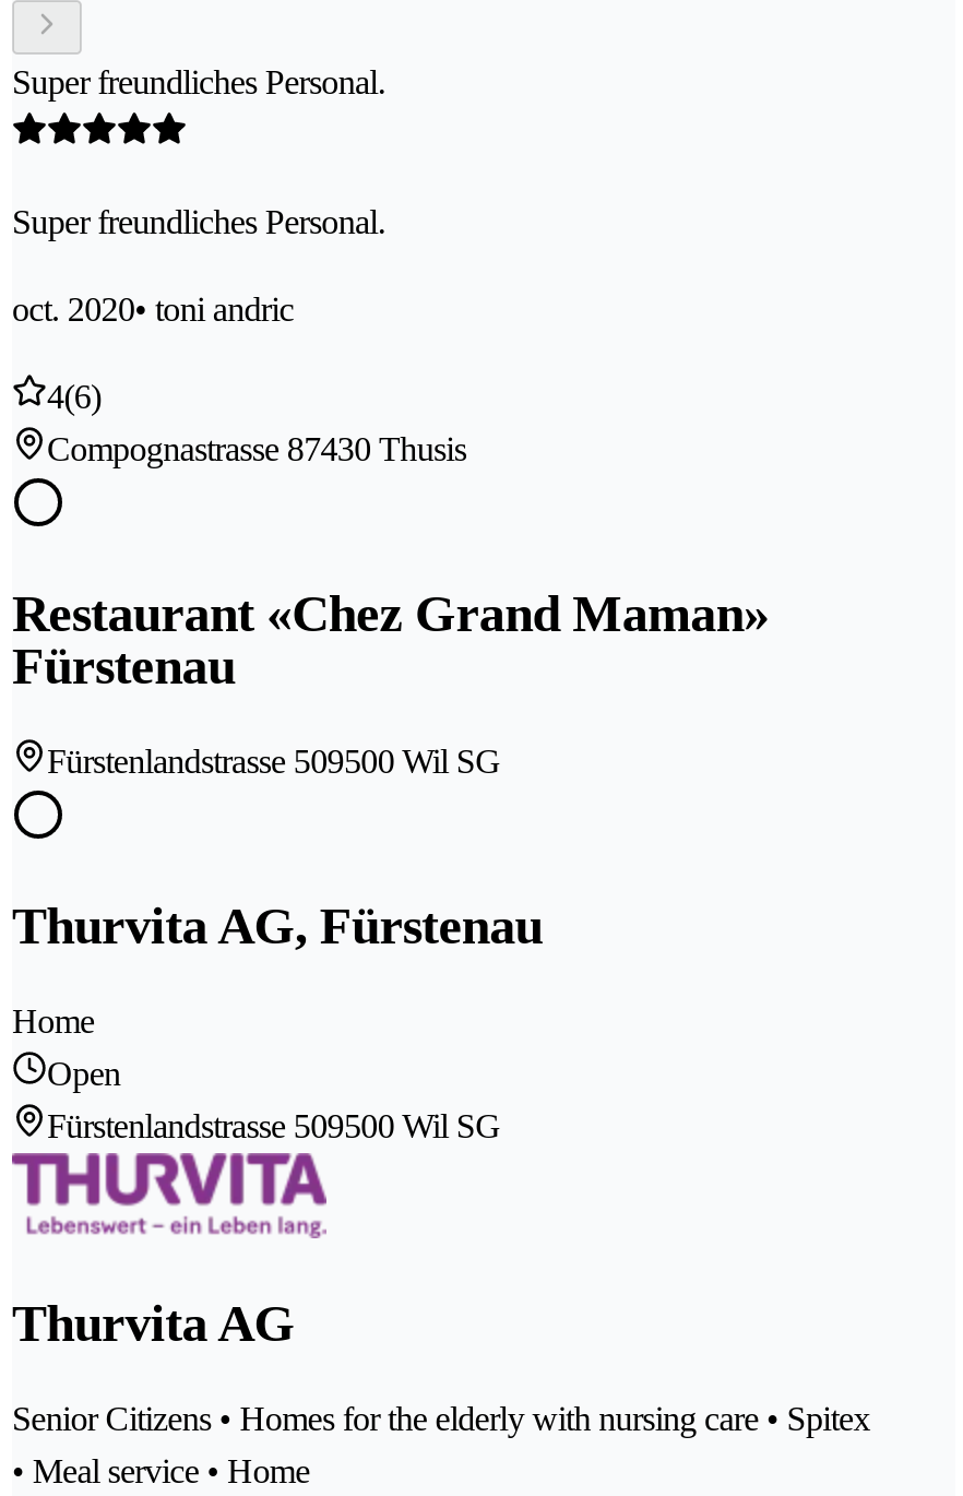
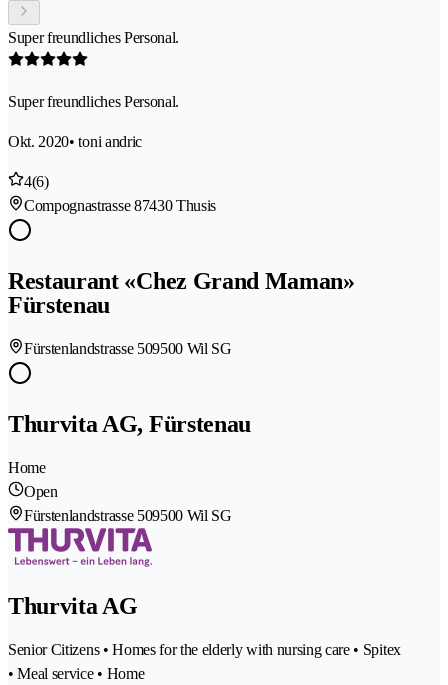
[12,291,294,328] oct. 2020• toni andric -> [8,133,142,150] Okt. 2020• toni andric

